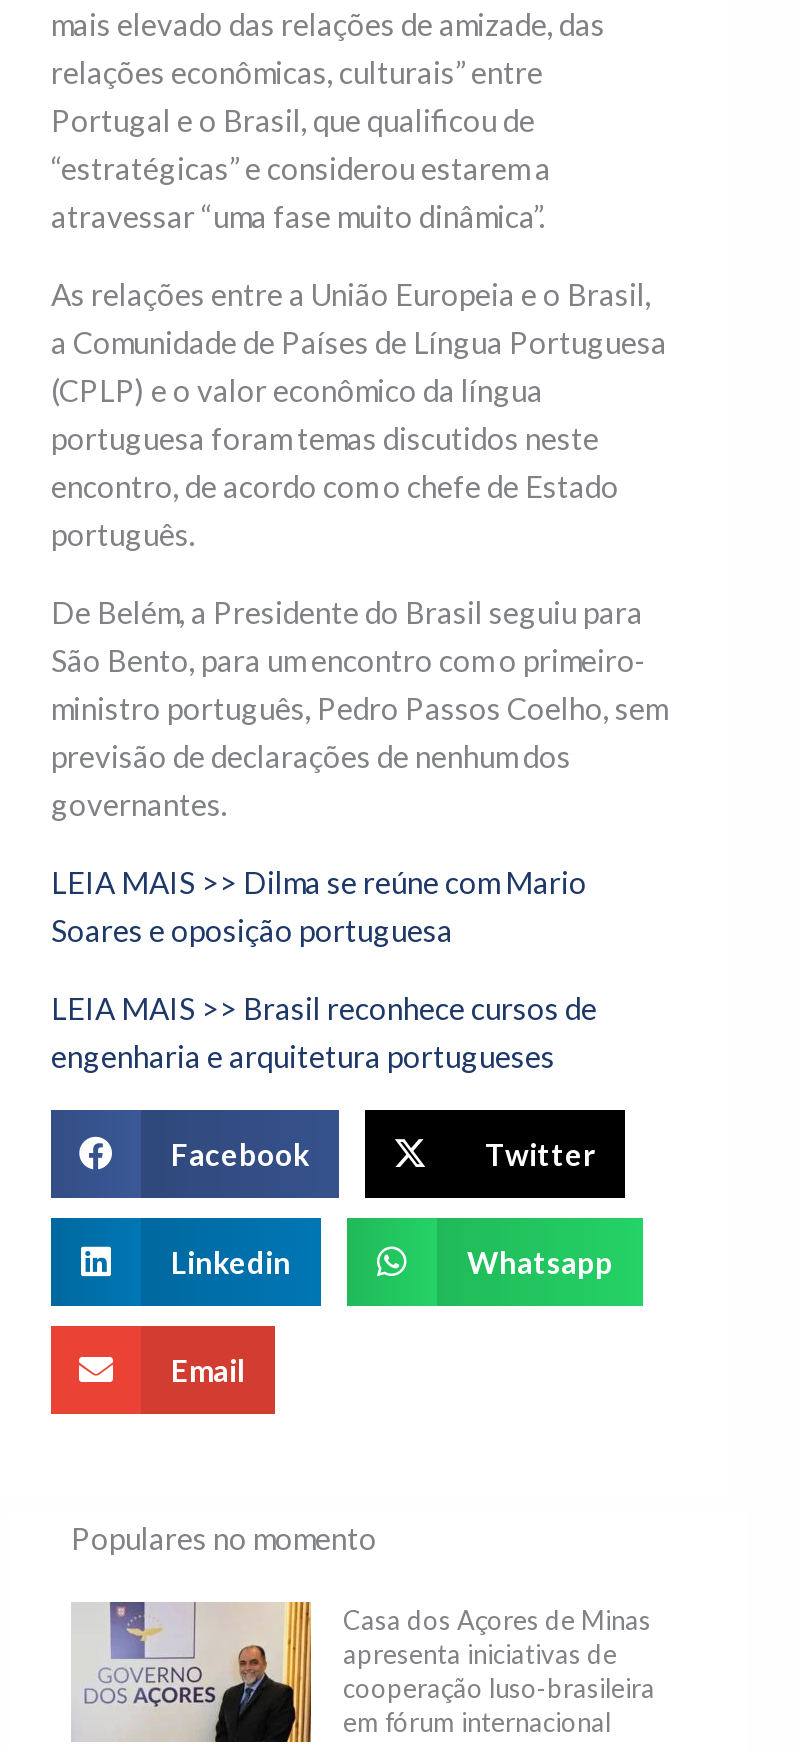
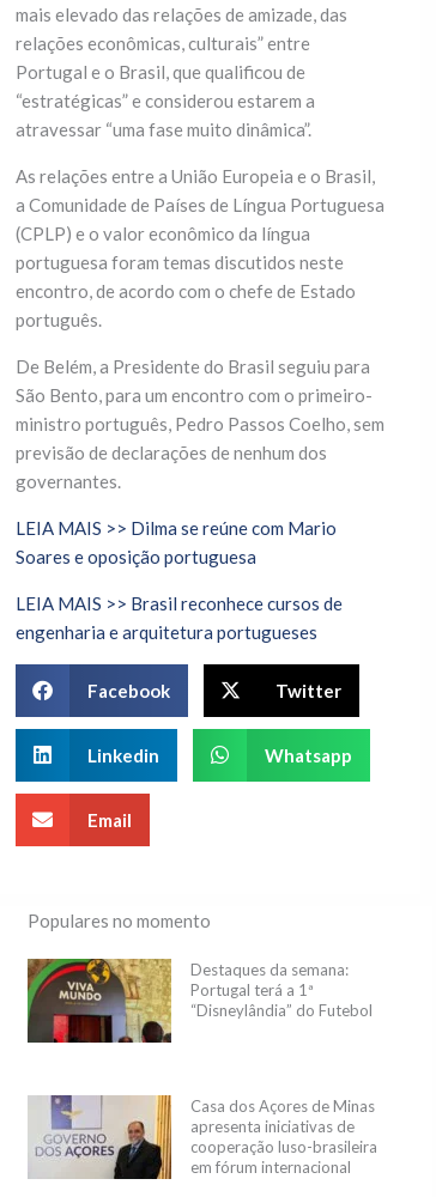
none -> [26,958,373,1044] [image] | Destaques da semana: | Portugal terá a 1ª | “Disneylândia” do Futebol

